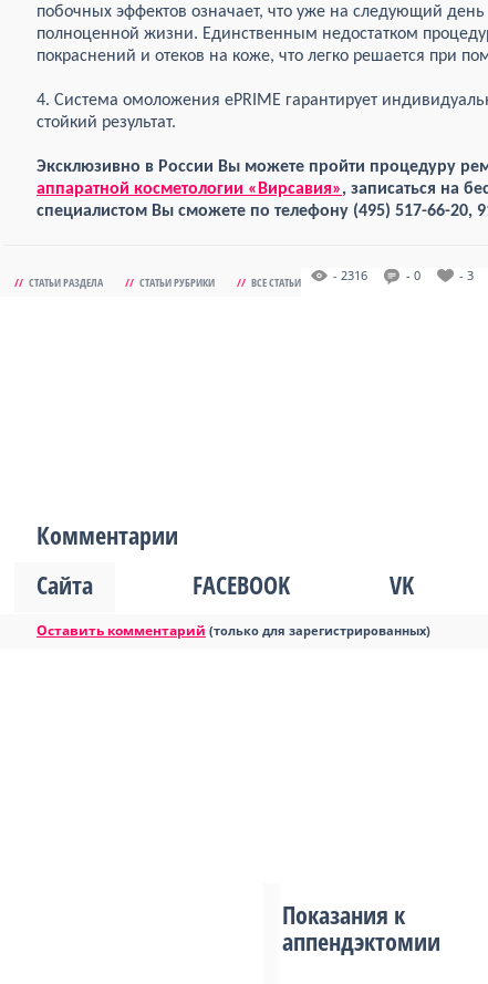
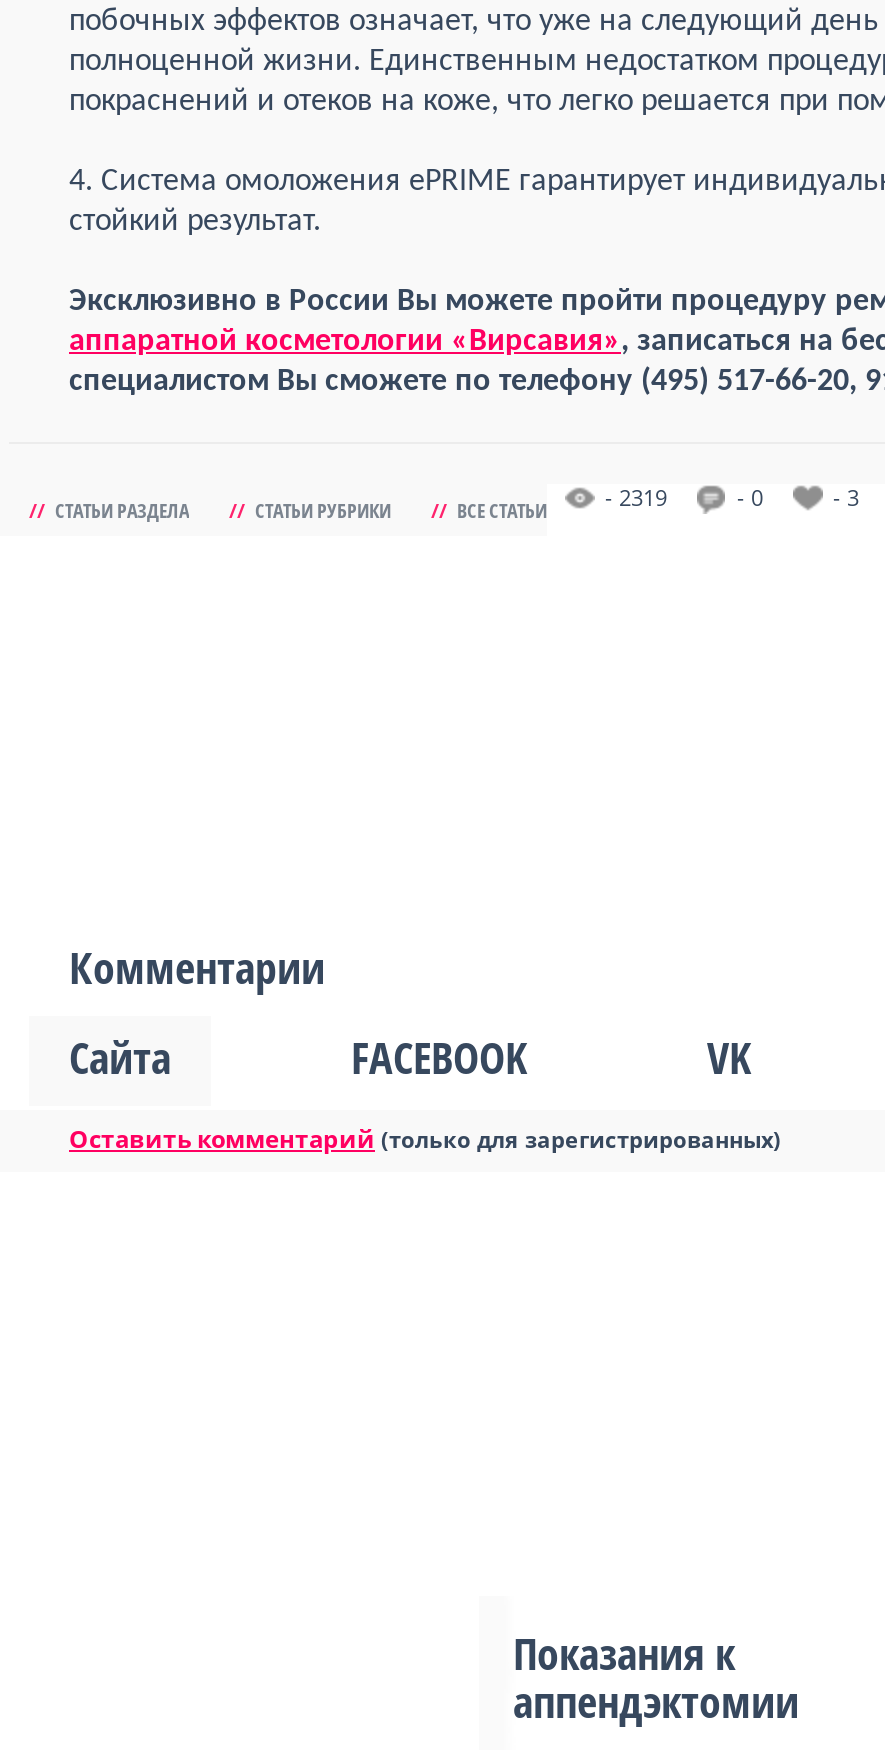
[333,267,367,283] - 2316 -> [605,482,667,512] - 2319

